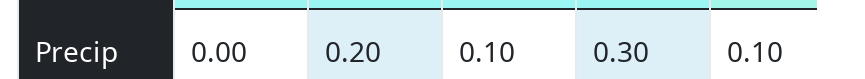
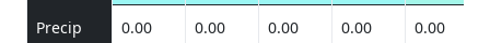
[325,32,381,70] 0.20 -> [195,17,225,38] 0.00
[459,32,515,70] 0.10 -> [268,17,299,38] 0.00
[593,32,649,70] 0.30 -> [341,17,372,38] 0.00
[727,32,783,70] 0.10 -> [415,17,445,38] 0.00

